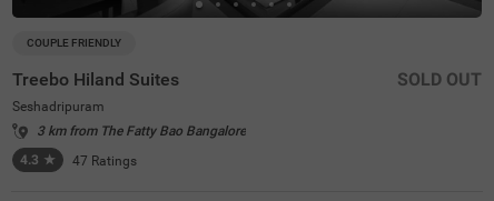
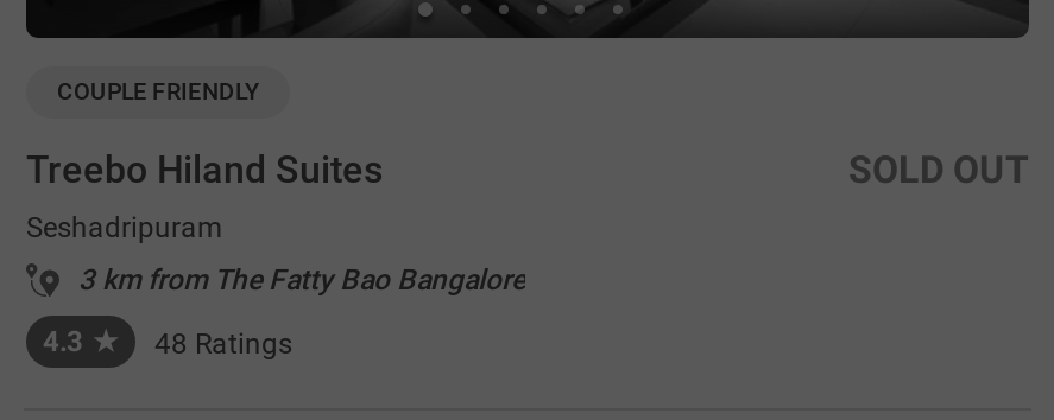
[72,153,137,169] 47 Ratings -> [154,328,292,361] 48 Ratings

